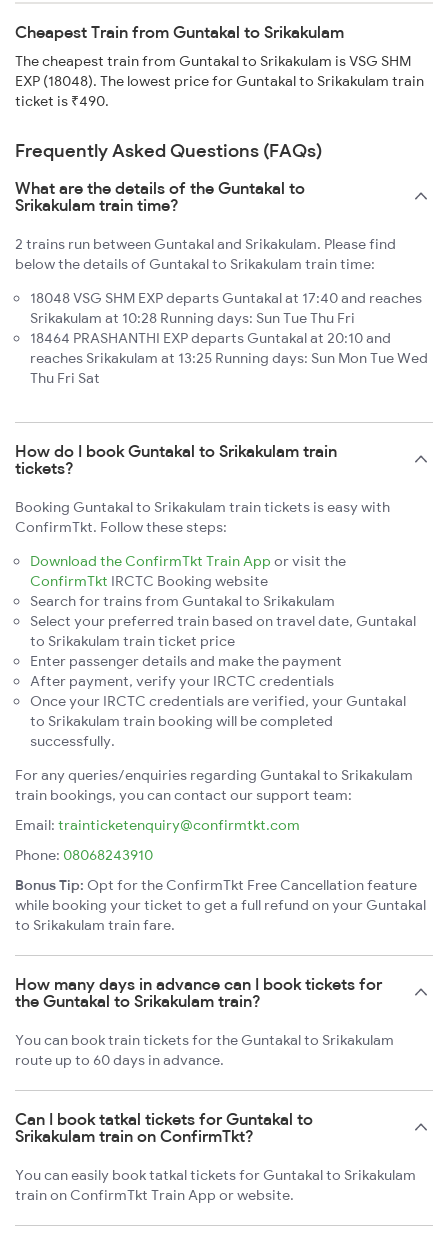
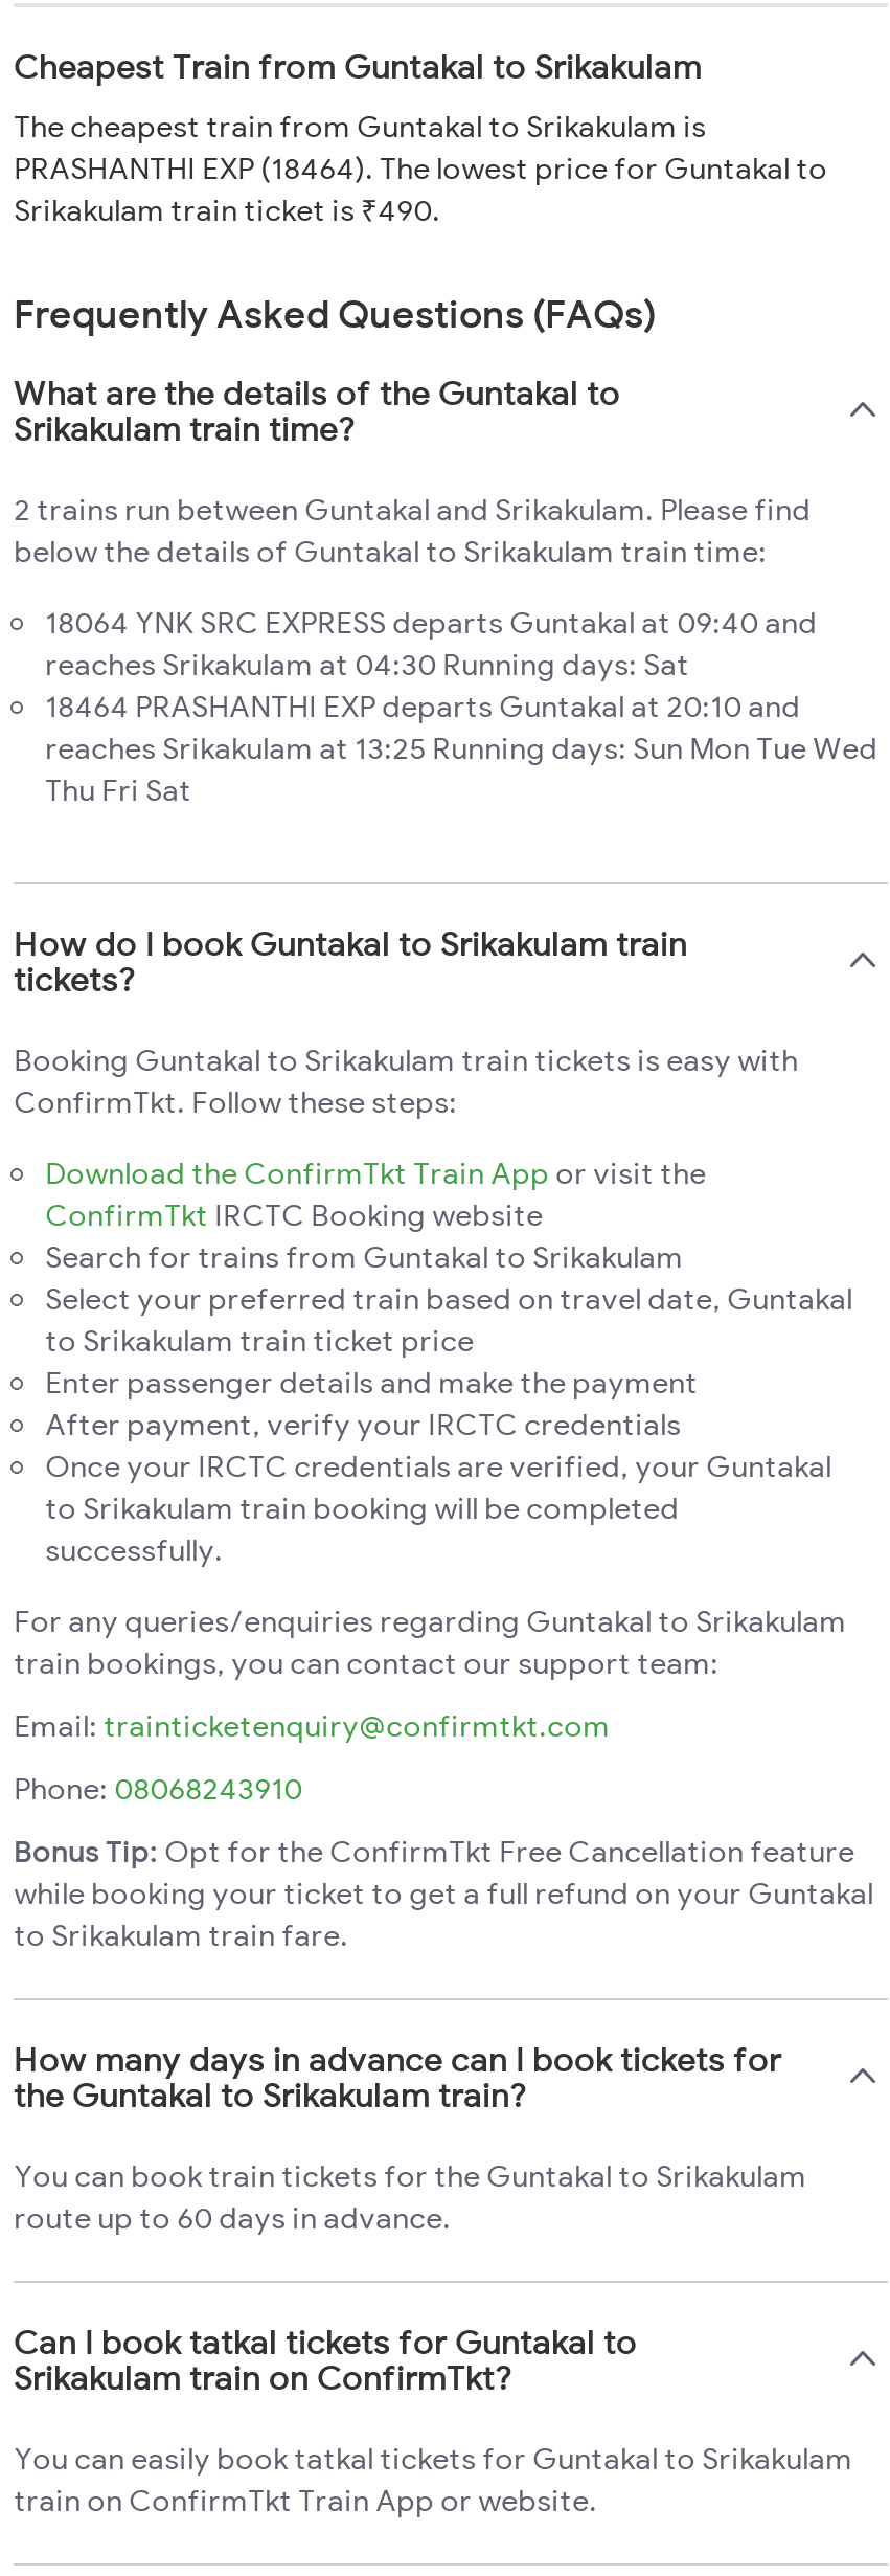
[15,52,424,110] The cheapest train from Guntakal to Srikakulam is VSG SHM | EXP (18048). The lowest price for Guntakal to Srikakulam train | ticket is ₹490. -> [14,108,827,229] The cheapest train from Guntakal to Srikakulam is | PRASHANTHI EXP (18464). The lowest price for Guntakal to | Srikakulam train ticket is ₹490.
[30,289,422,327] 18048 VSG SHM EXP departs Guntakal at 17:40 and reaches | Srikakulam at 10:28 Running days: Sun Tue Thu Fri -> [45,604,817,684] 18064 YNK SRC EXPRESS departs Guntakal at 09:40 and | reaches Srikakulam at 04:30 Running days: Sat

